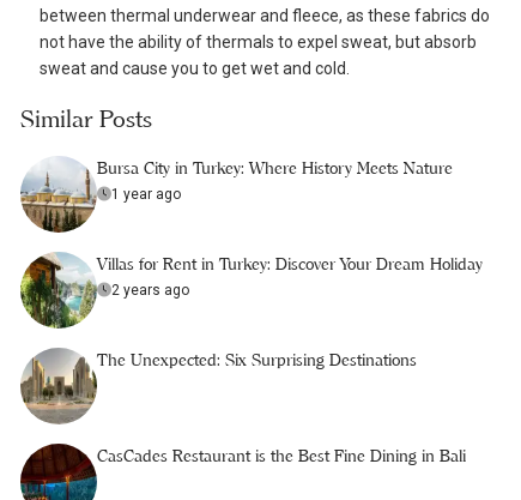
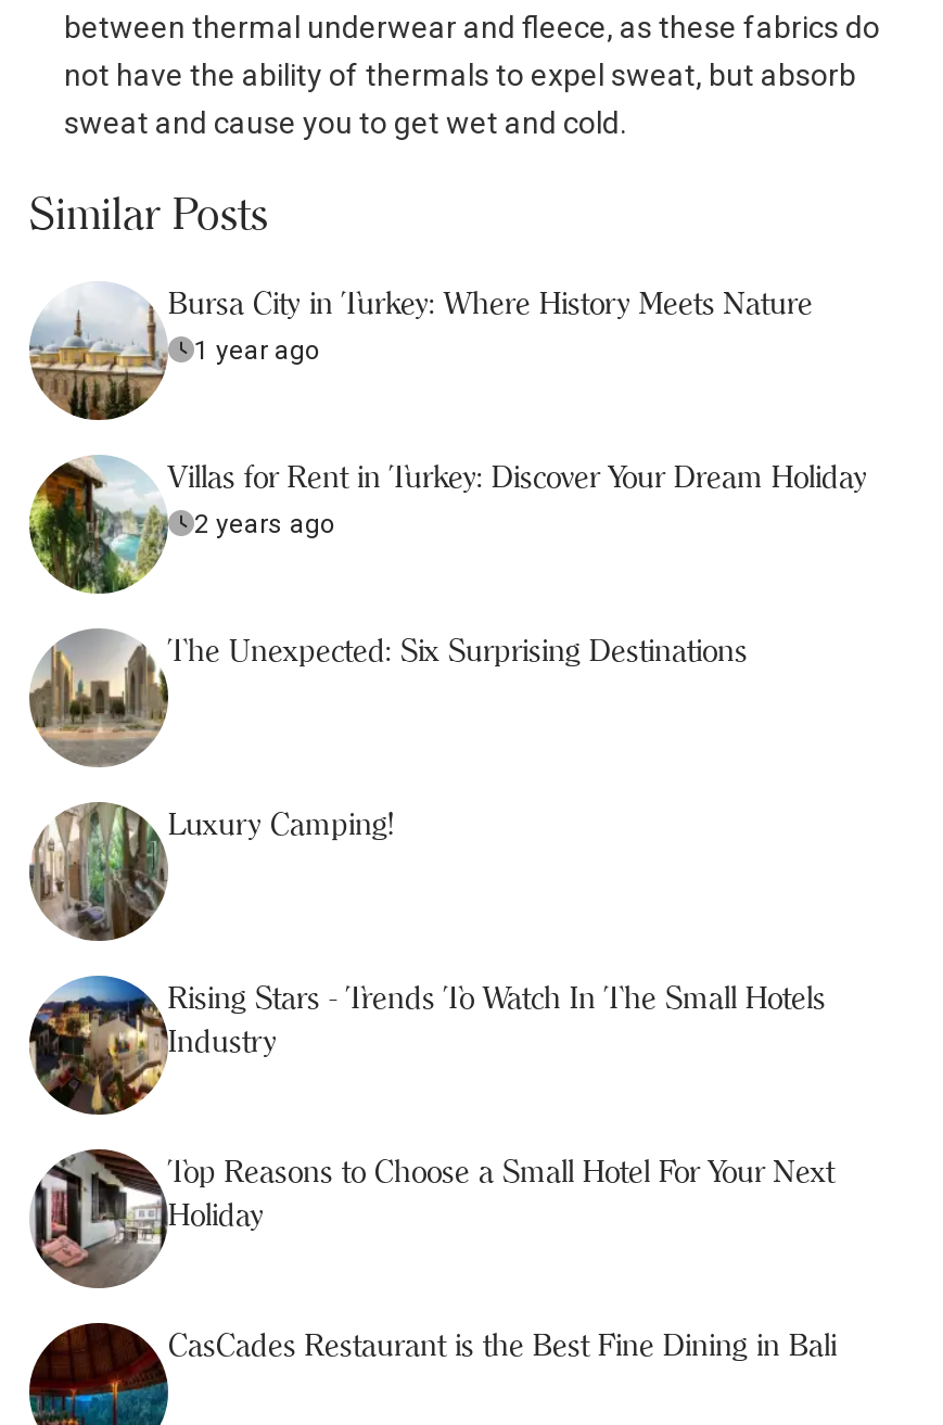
none -> [27,976,834,1234] [image] | Rising Stars - Trends To Watch In The Small Hotels | Industry | Top Reasons to Choose a Small Hotel For Your Next | Holiday
none -> [29,800,394,939] [image] | Luxury Camping!
none -> [34,1149,149,1275] [image]

